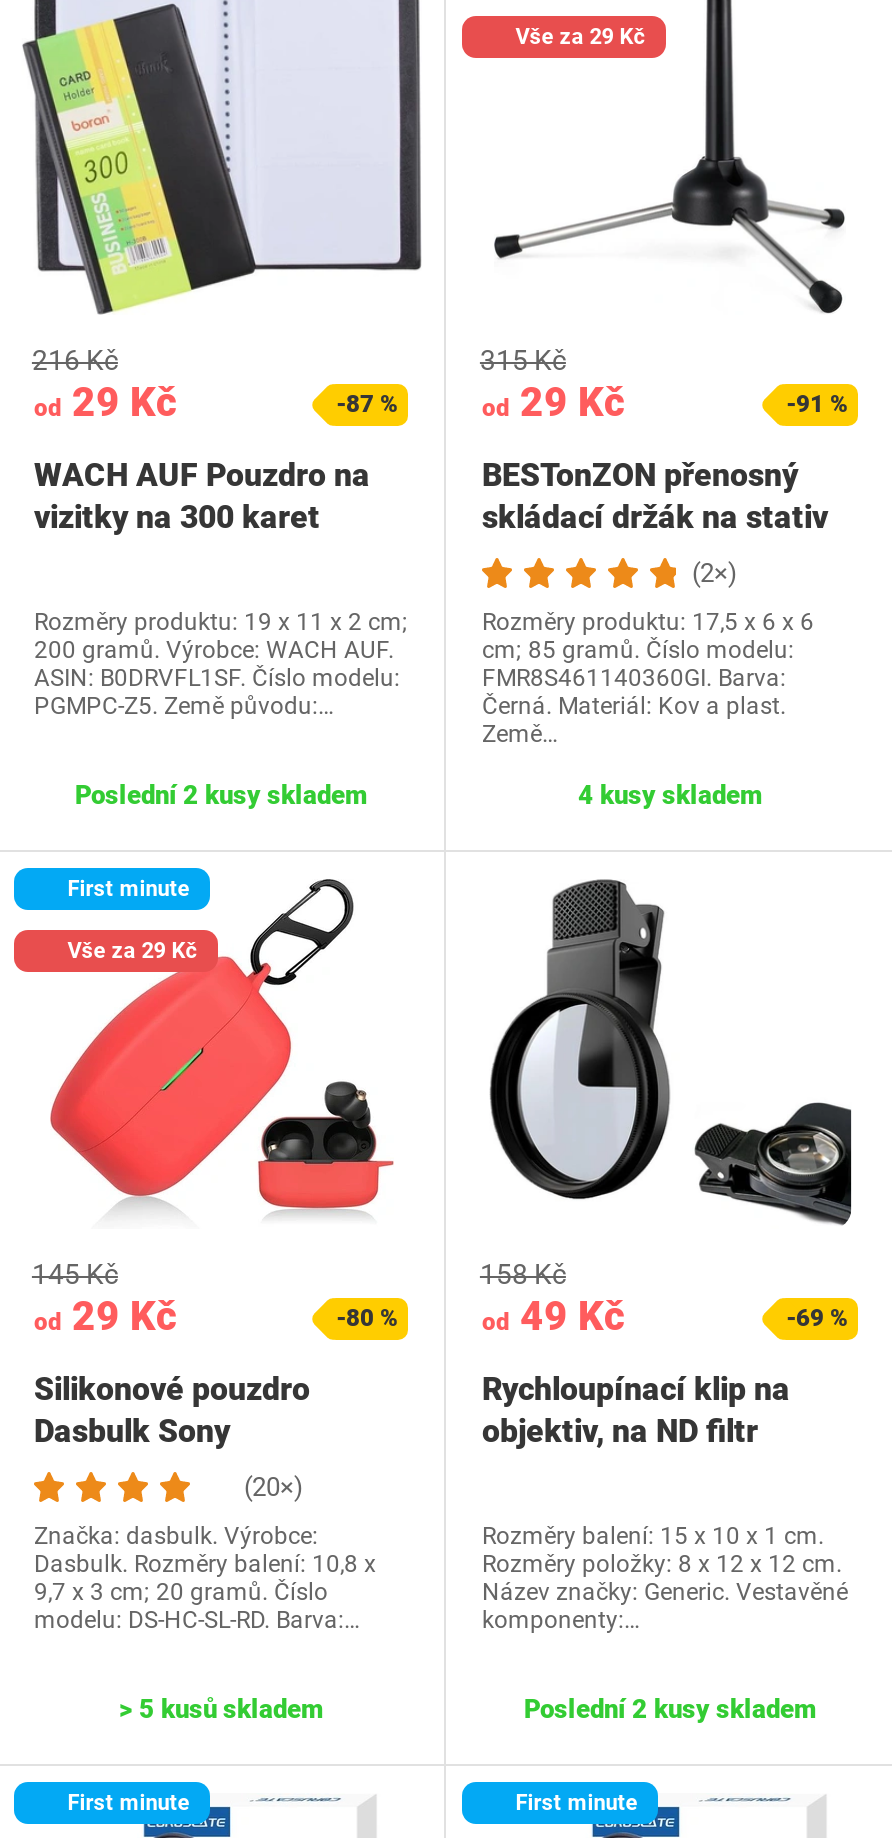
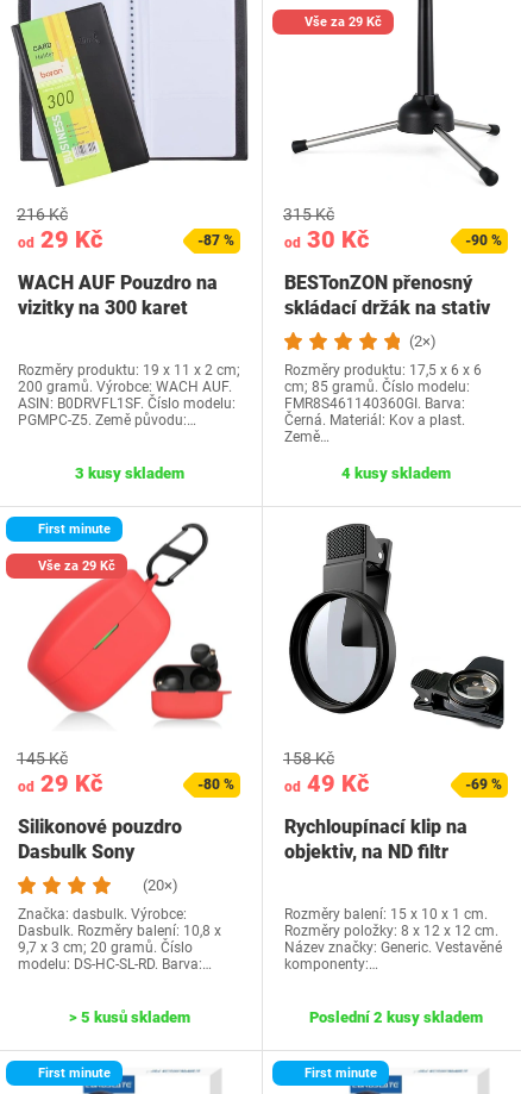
[482,378,624,426] od 29 Kč -> [284,225,369,254] od 30 Kč
[786,390,848,418] -91 % -> [465,232,502,249] -90 %
[75,780,367,810] Poslední 2 kusy skladem -> [74,464,184,482] 3 kusy skladem

